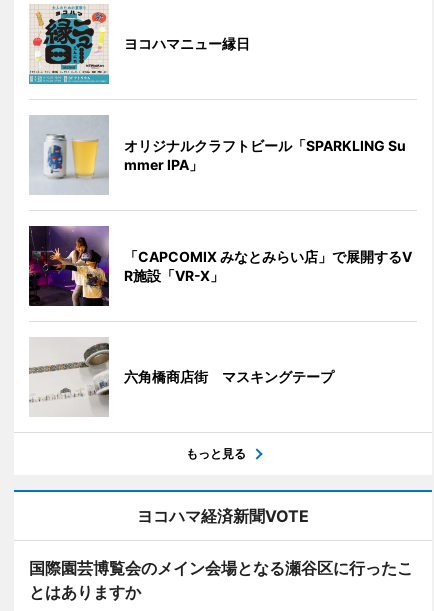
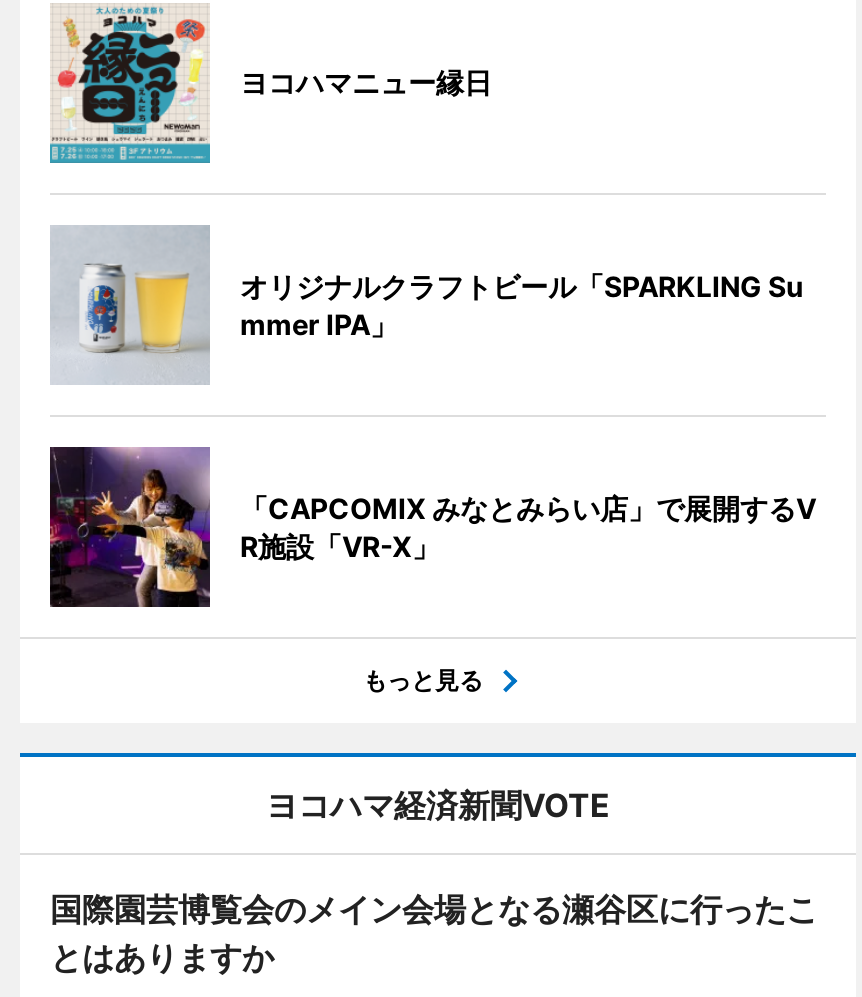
[29,337,334,417] [image] | 六角橋商店街 マスキングテープ -> none

